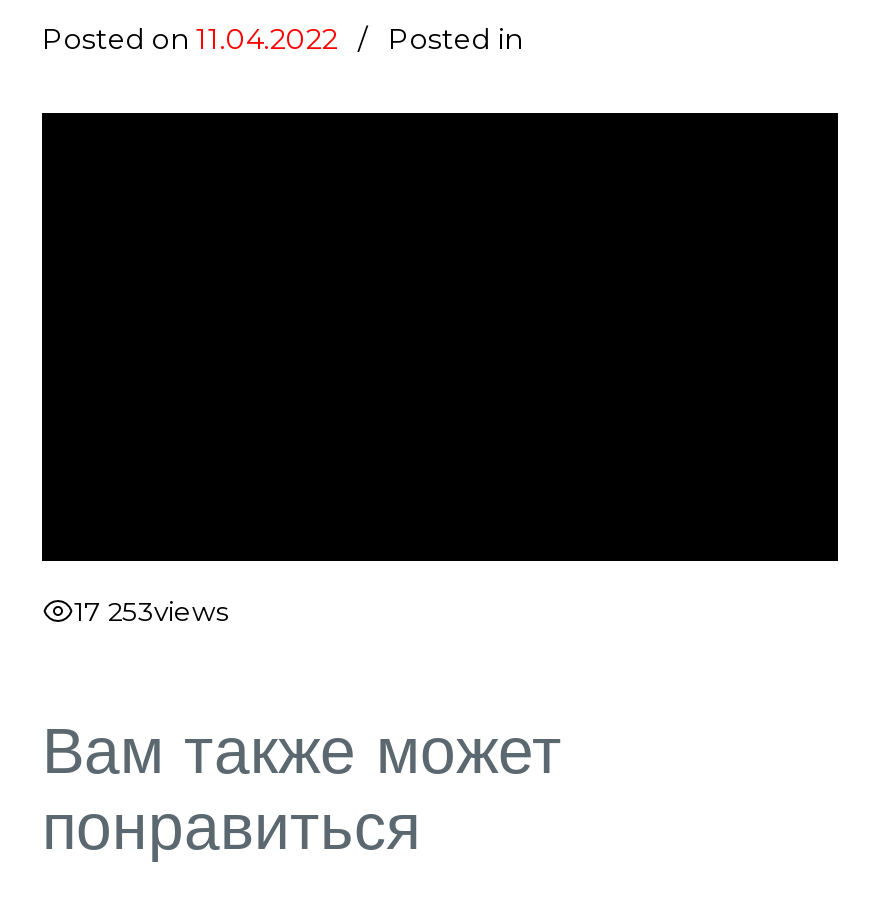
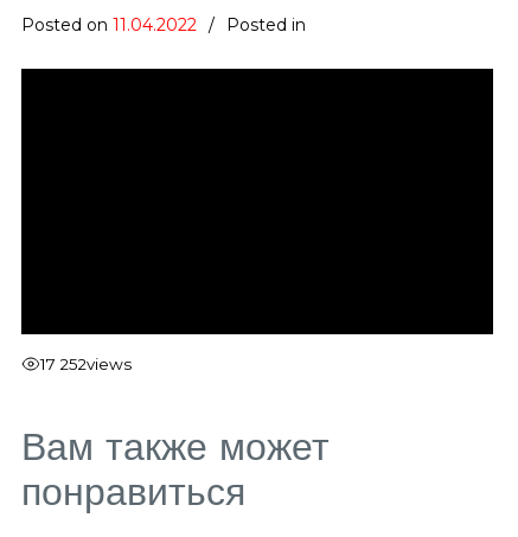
[74,595,230,627] 17 253views -> [40,354,132,373] 17 252views

